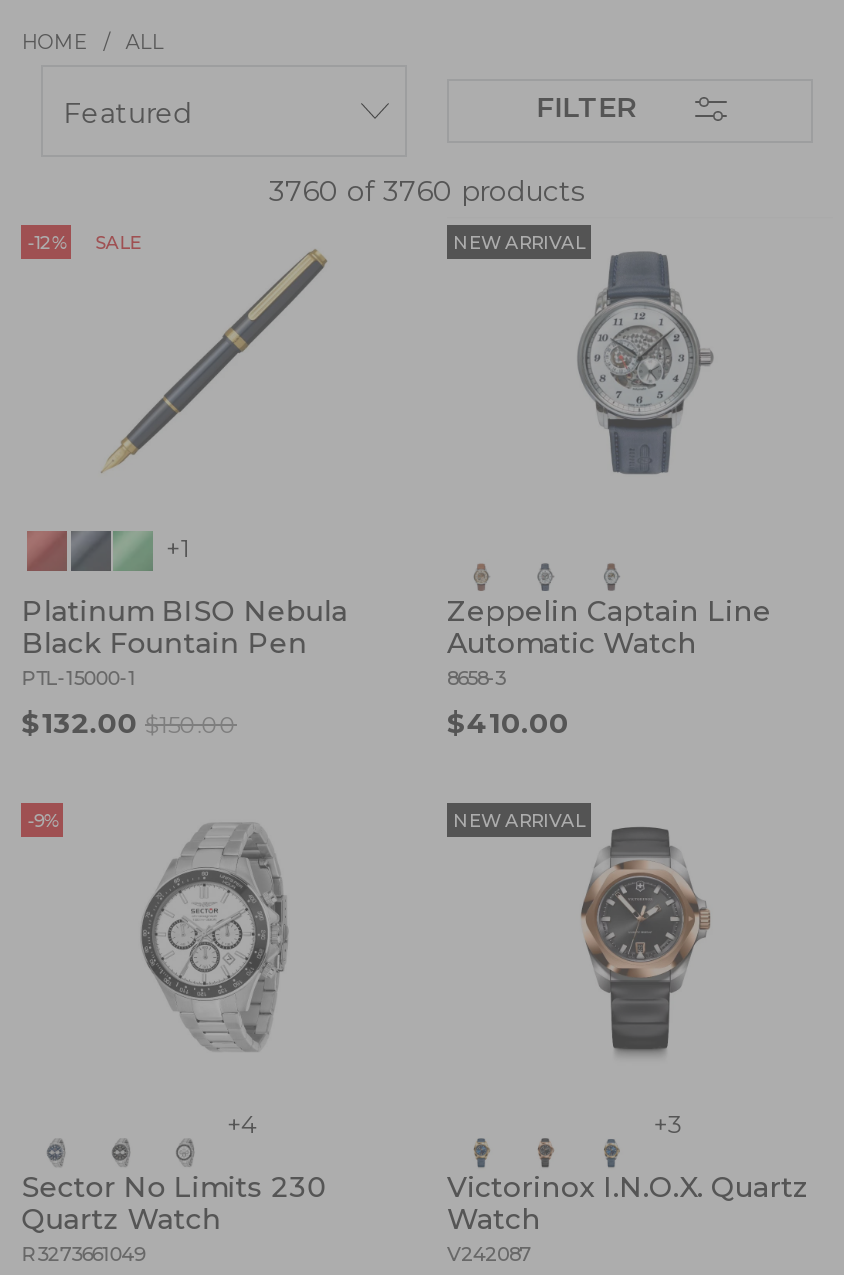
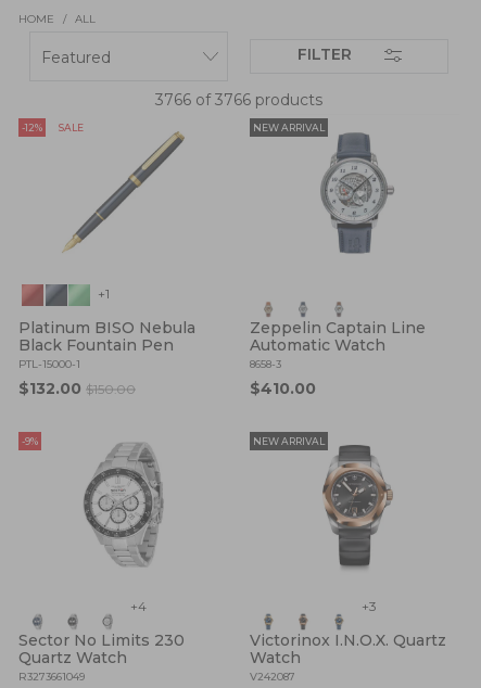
[269,173,585,209] 3760 of 3760 products -> [155,90,322,110] 3766 of 3766 products

